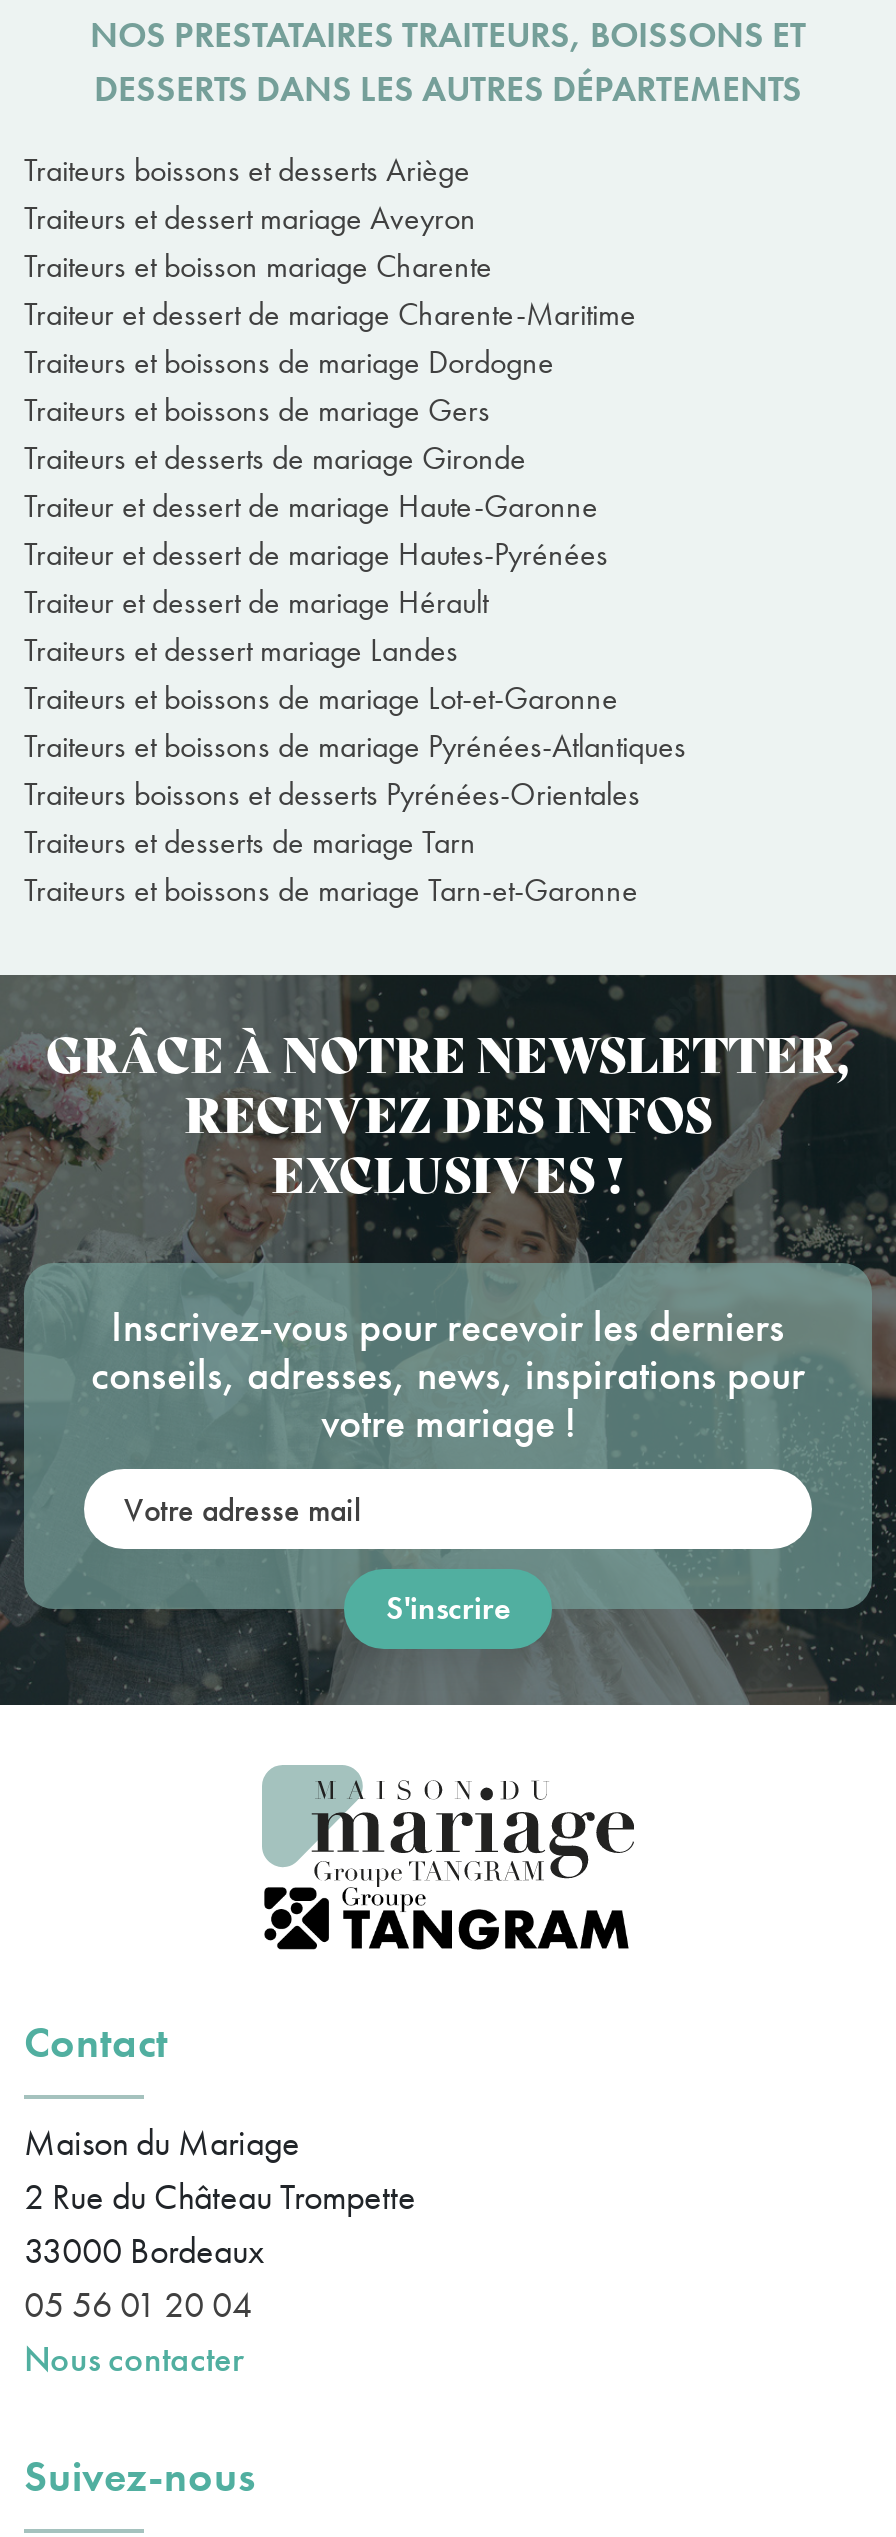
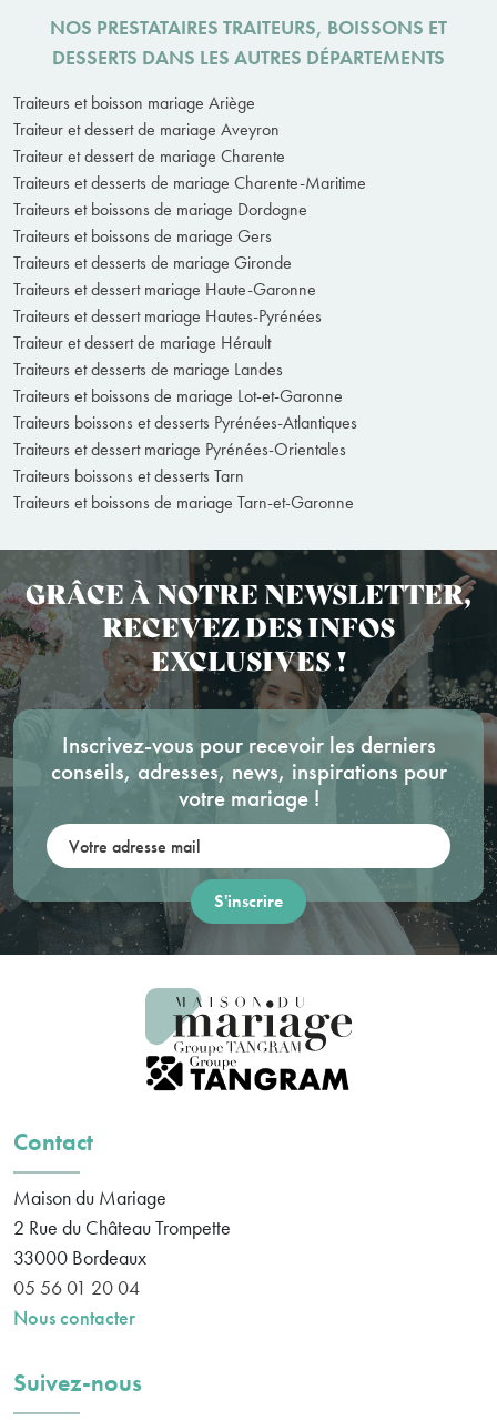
[24,150,636,336] Traiteurs boissons et desserts Ariège | Traiteurs et dessert mariage Aveyron | Traiteurs et boisson mariage Charente | Traiteur et dessert de mariage Charente-Maritime -> [13,91,366,195] Traiteurs et boisson mariage Ariège | Traiteur et dessert de mariage Aveyron | Traiteur et dessert de mariage Charente | Traiteurs et desserts de mariage Charente-Maritime
[24,486,608,576] Traiteur et dessert de mariage Haute-Garonne | Traiteur et dessert de mariage Hautes-Pyrénées -> [13,278,322,328] Traiteurs et dessert mariage Haute-Garonne | Traiteurs et dessert mariage Hautes-Pyrénées
[24,630,458,672] Traiteurs et dessert mariage Landes -> [13,358,283,381] Traiteurs et desserts de mariage Landes
[24,726,686,864] Traiteurs et boissons de mariage Pyrénées-Atlantiques | Traiteurs boissons et desserts Pyrénées-Orientales | Traiteurs et desserts de mariage Tarn -> [13,411,357,488] Traiteurs boissons et desserts Pyrénées-Atlantiques | Traiteurs et dessert mariage Pyrénées-Orientales | Traiteurs boissons et desserts Tarn

